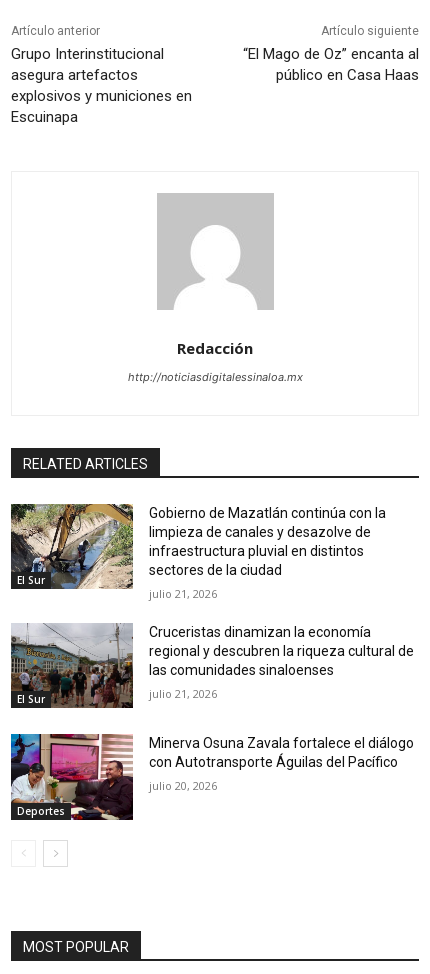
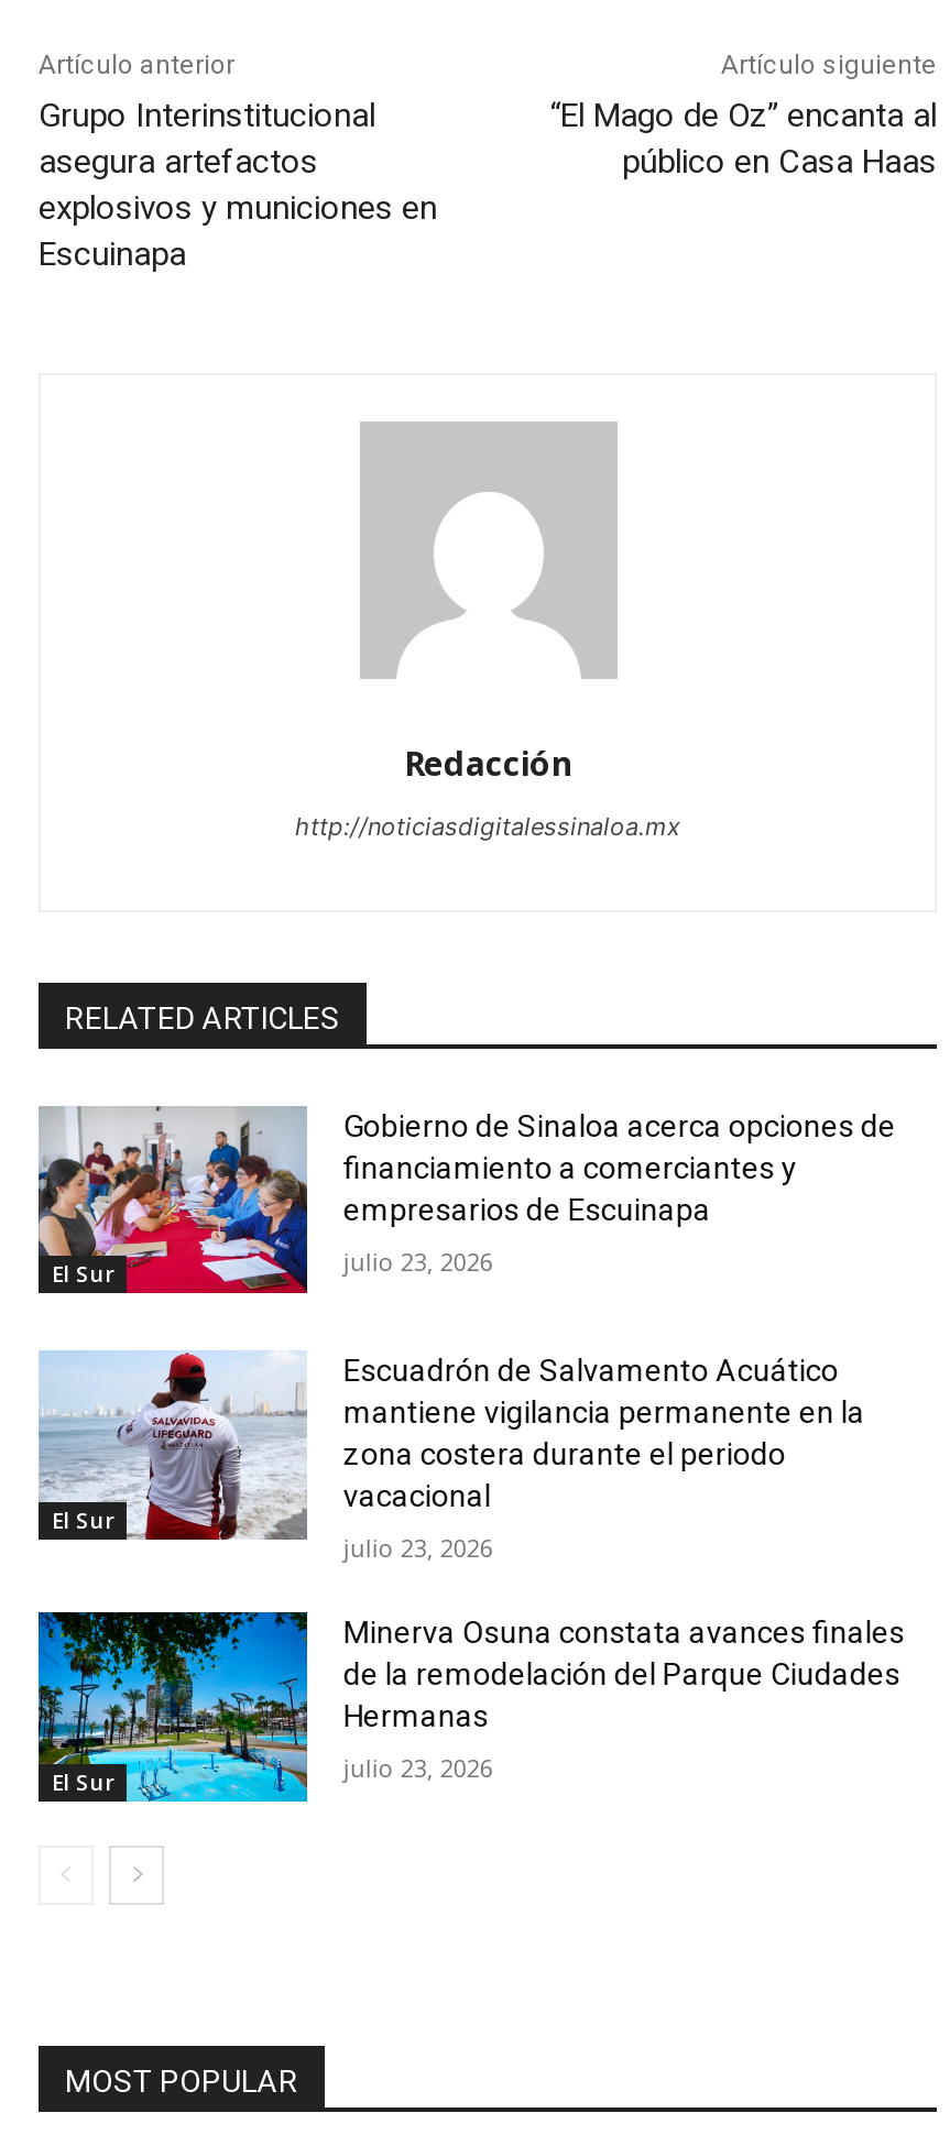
[11,503,386,590] [image] | Gobierno de Mazatlán continúa con la | limpieza de canales y desazolve de | infraestructura pluvial en distintos | sectores de la ciudad -> [36,1106,896,1295] [image] | Gobierno de Sinaloa acerca opciones de | financiamiento a comerciantes y | empresarios de Escuinapa
[149,586,217,601] julio 21, 2026 -> [343,1244,493,1277] julio 23, 2026
[10,623,414,709] [image] | Cruceristas dinamizan la economía | regional y descubren la riqueza cultural de | las comunidades sinaloenses -> [39,1353,865,1542] [image] | Escuadrón de Salvamento Acuático | mantiene vigilancia permanente en la | zona costera durante el periodo | vacacional
[149,686,217,701] julio 21, 2026 -> [343,1531,493,1564] julio 23, 2026
[10,733,134,821] [image] | Deportes -> [36,1610,309,1804] [image] | El Sur
[149,735,414,770] Minerva Osuna Zavala fortalece el diálogo | con Autotransporte Águilas del Pacífico -> [343,1615,905,1734] Minerva Osuna constata avances finales | de la remodelación del Parque Ciudades | Hermanas
[149,778,217,793] julio 20, 2026 -> [343,1751,493,1784] julio 23, 2026

